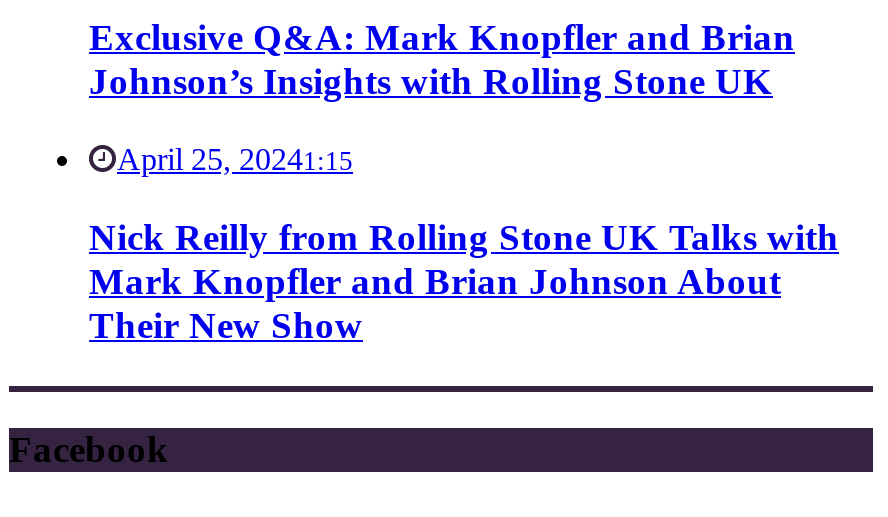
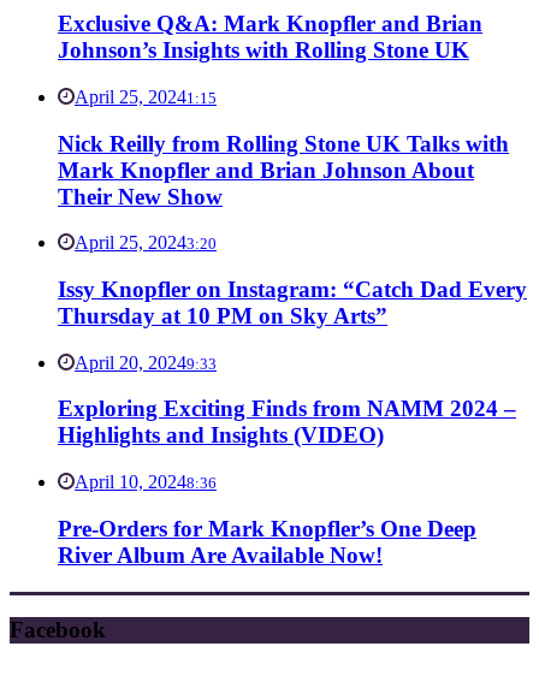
none -> [58,233,527,568] April 25, 20243:20 | Issy Knopfler on Instagram: “Catch Dad Every | Thursday at 10 PM on Sky Arts” | April 20, 20249:33 | Exploring Exciting Finds from NAMM 2024 – | Highlights and Insights (VIDEO) | April 10, 20248:36 | Pre-Orders for Mark Knopfler’s One Deep | River Album Are Available Now!

